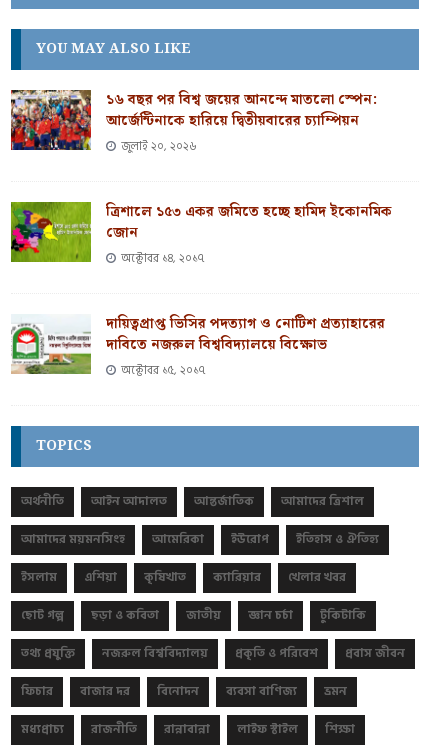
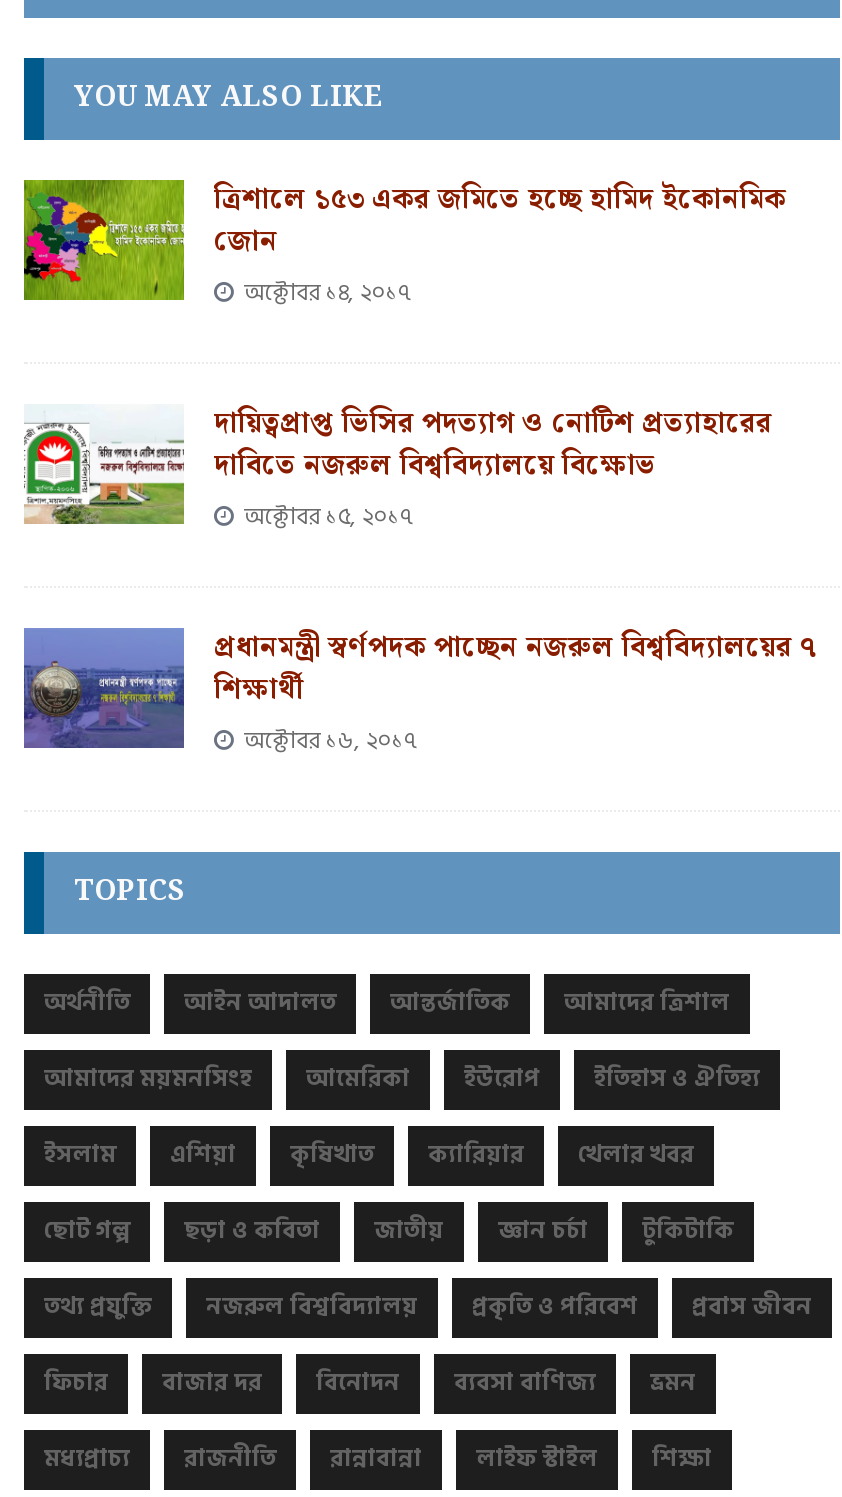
[10,89,377,156] [image] | ১৬ বছর পর বিশ্ব জয়ের আনন্দে মাতলো স্পেন: | আর্জেন্টিনাকে হারিয়ে দ্বিতীয়বারের চ্যাম্পিয়ন | জুলাই ২০, ২০২৬ -> none
moved [10,201,392,356] -> [22,178,786,488]: [image] | ত্রিশালে ১৫৩ একর জমিতে হচ্ছে হামিদ ইকোনমিক | জোন | অক্টোবর ১৪, ২০১৭ | দায়িত্বপ্রাপ্ত ভিসির পদত্যাগ ও নোটিশ প্রত্যাহারের | দাবিতে নজরুল বিশ্ববিদ্যালয়ে বিক্ষোভ
none -> [22,626,818,760] [image] | প্রধানমন্ত্রী স্বর্ণপদক পাচ্ছেন নজরুল বিশ্ববিদ্যালয়ের ৭ | শিক্ষার্থী | অক্টোবর ১৬, ২০১৭

